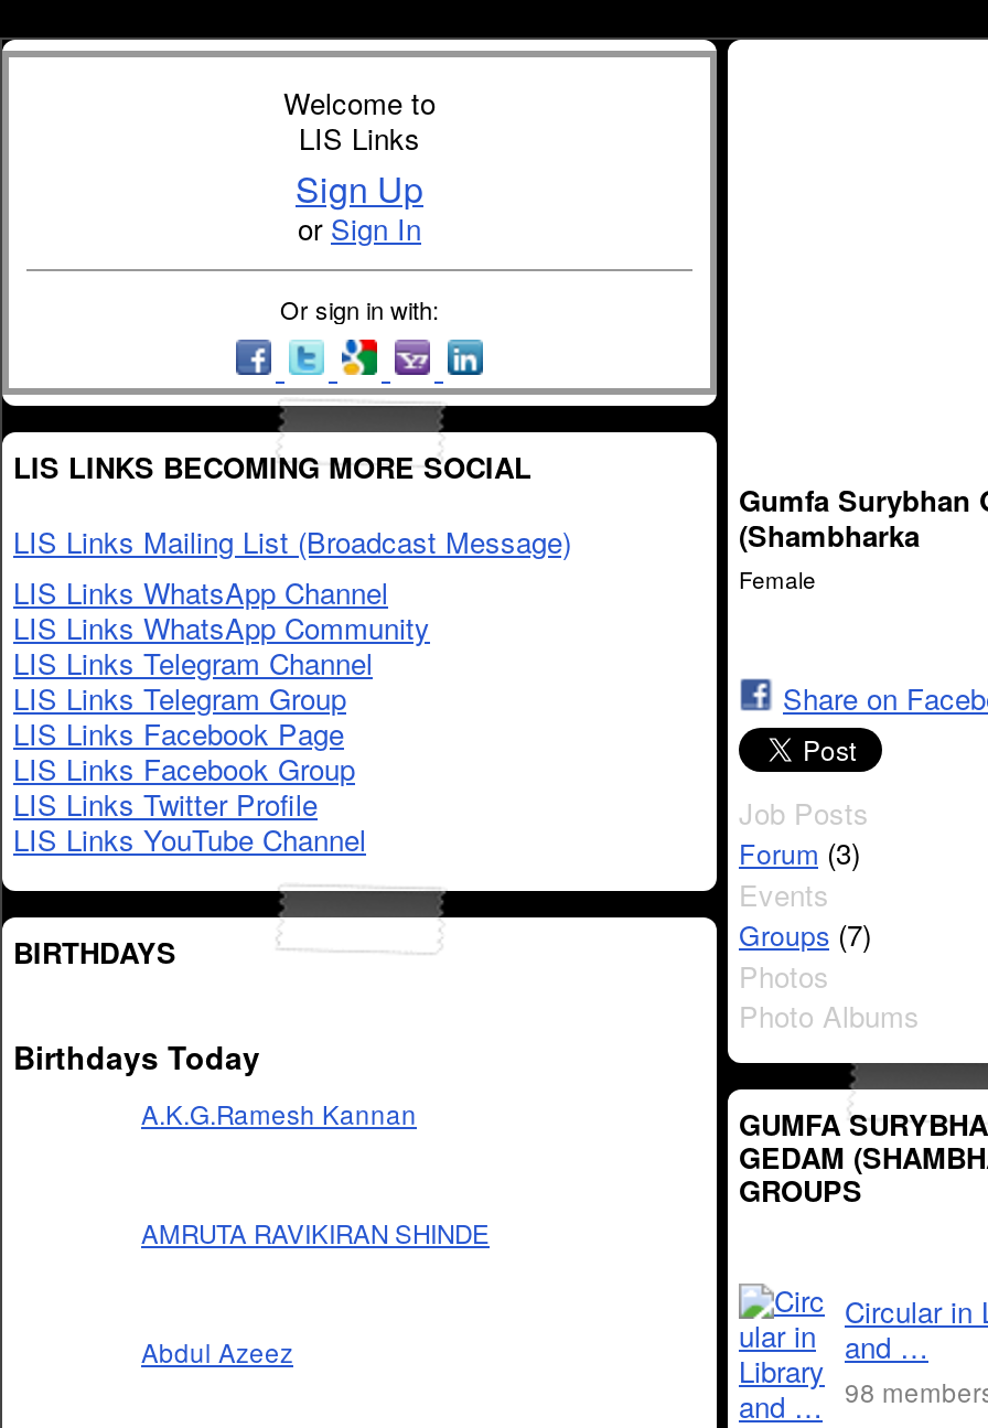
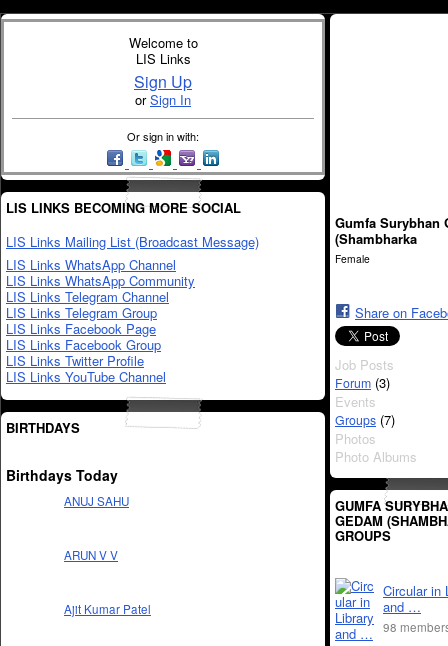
[141,1096,417,1132] A.K.G.Ramesh Kannan -> [64,493,129,509] ANUJ SAHU
[141,1215,490,1251] AMRUTA RAVIKIRAN SHINDE -> [64,547,118,563] ARUN V V
[141,1334,293,1370] Abdul Azeez -> [64,601,151,617] Ajit Kumar Patel

